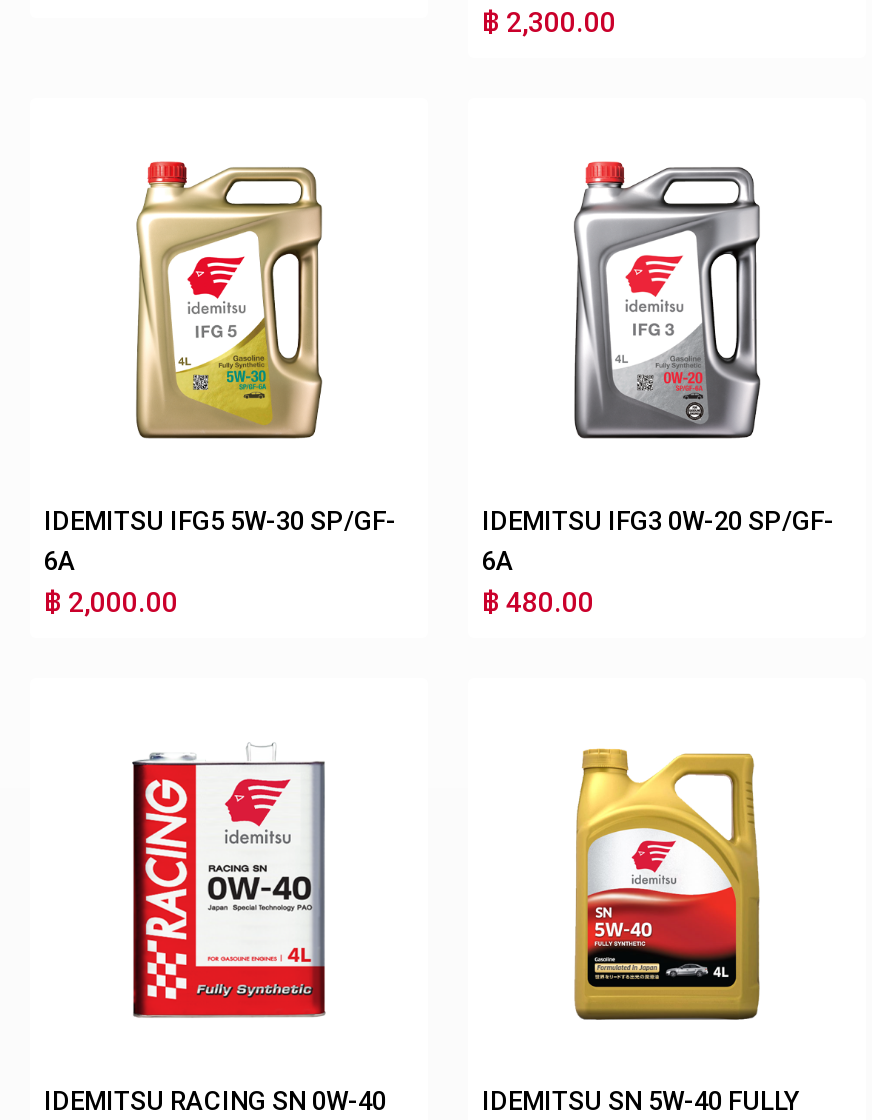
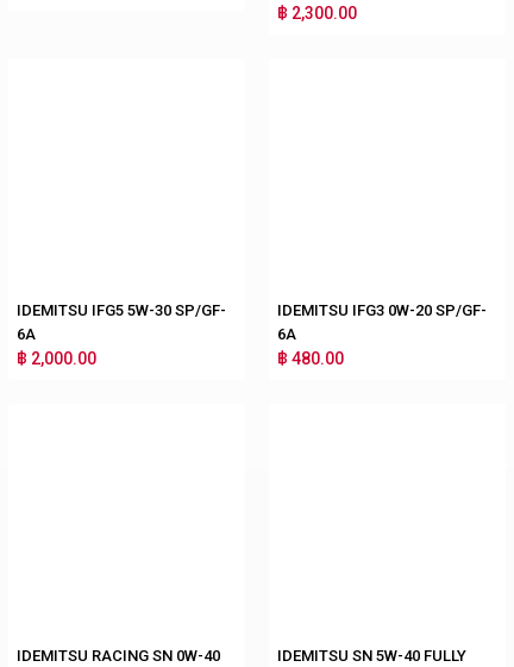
[134,160,324,440] [image] -> none
[572,160,762,440] [image] -> none
[130,744,328,1020] [image] -> none
[572,746,762,1022] [image] -> none

